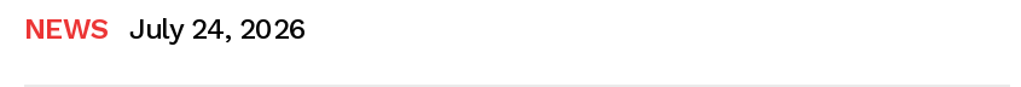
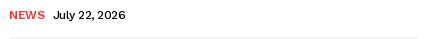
[24,12,307,46] NEWS July 24, 2026 -> [9,8,125,22] NEWS July 22, 2026

